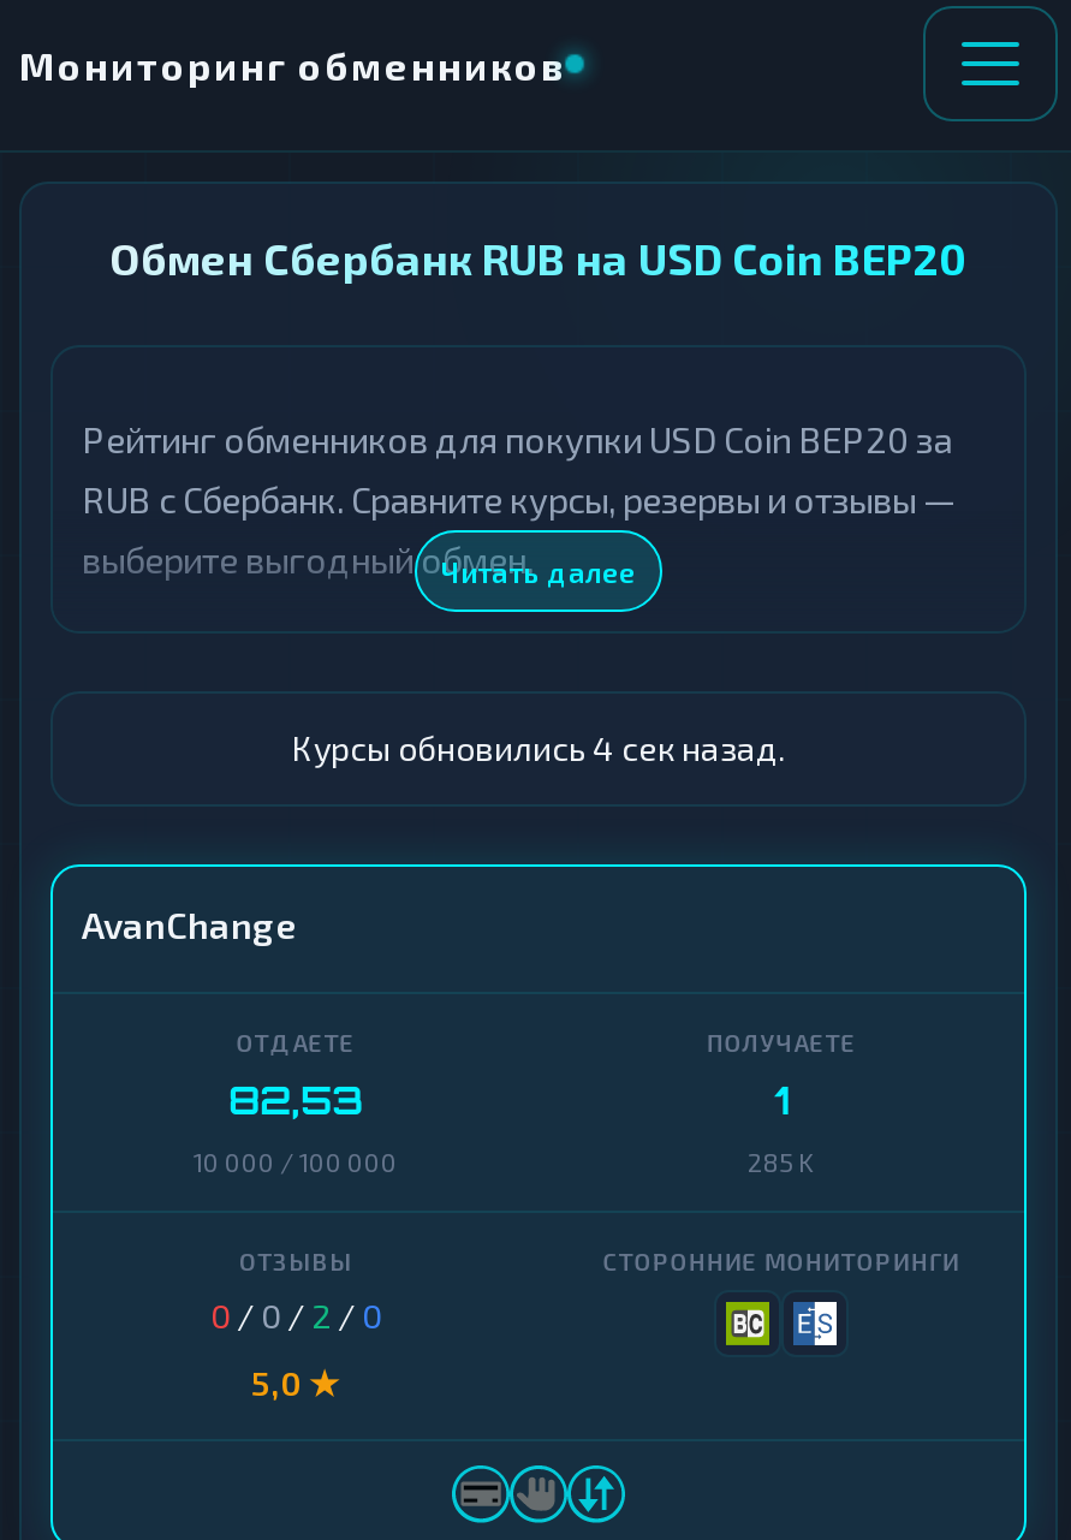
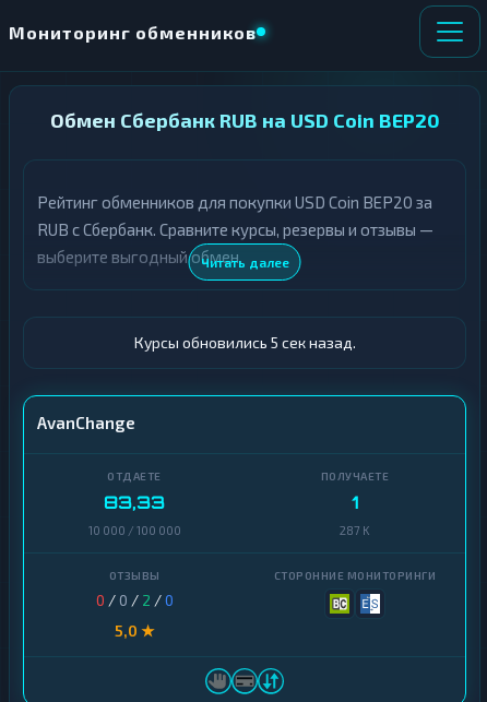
[228,1076,363,1124] 82,53 -> [104,491,165,513] 83,33
[748,1146,815,1177] 285 K -> [340,523,370,537] 287 K

